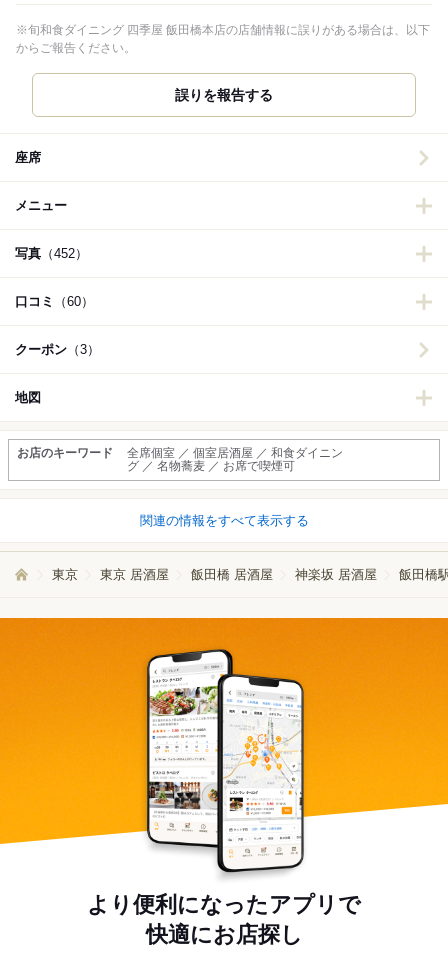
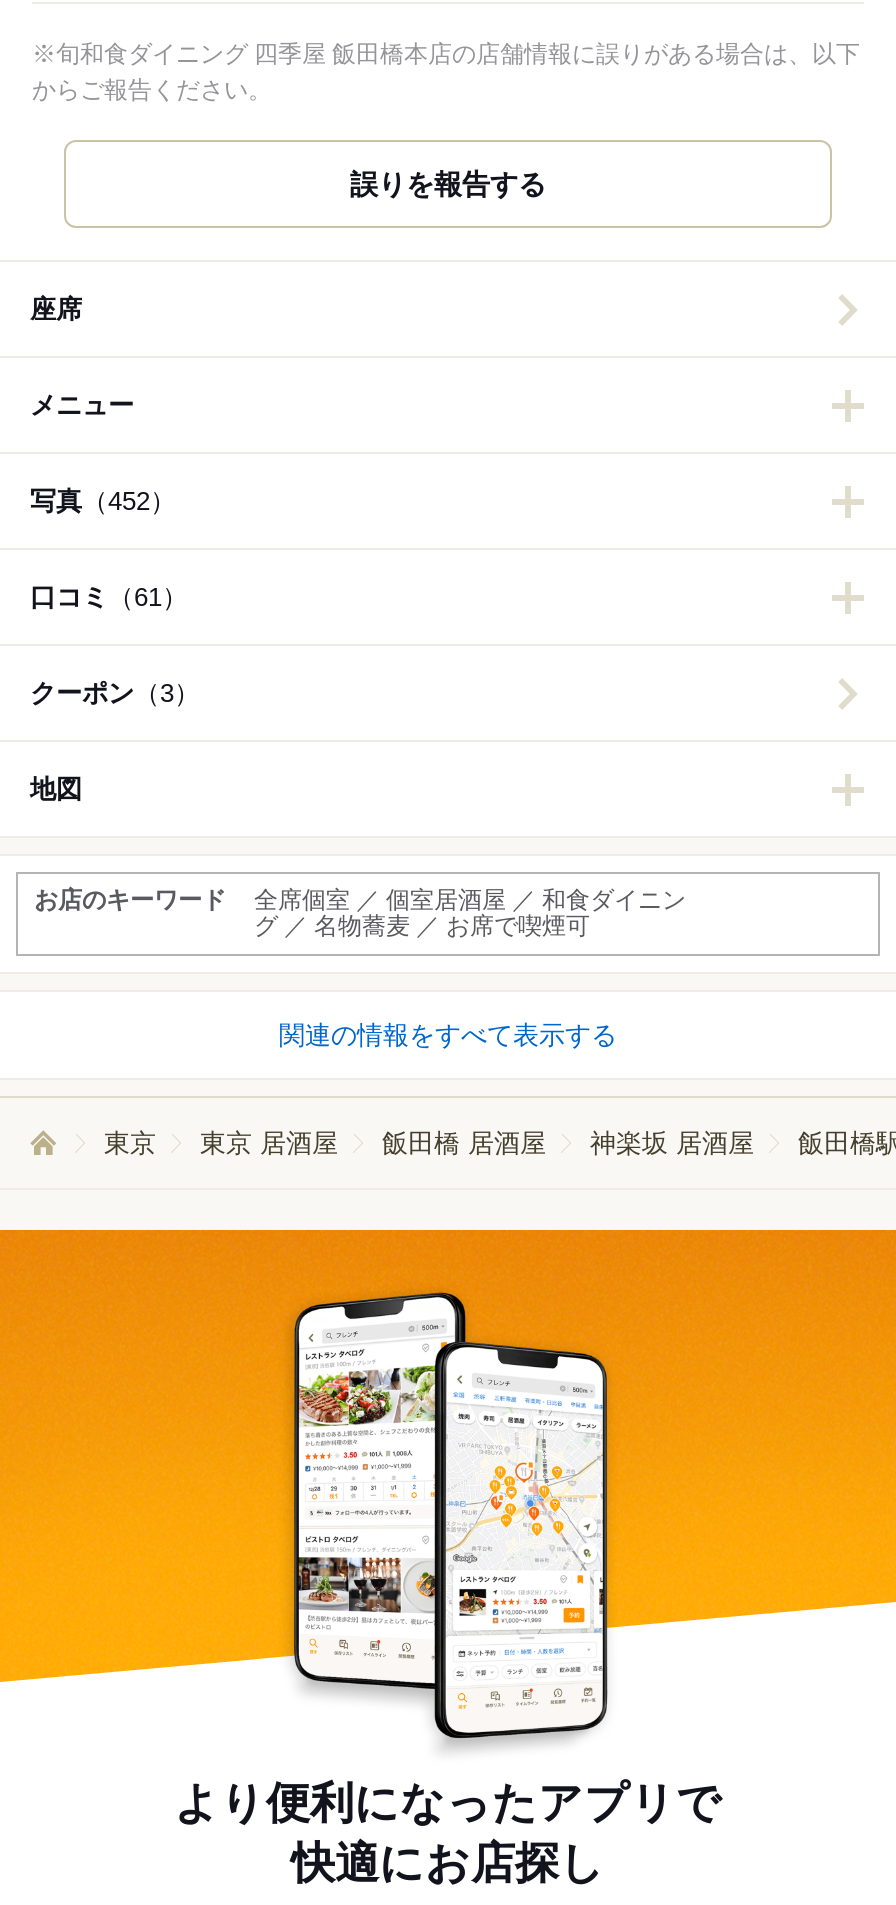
[15,294,94,309] 口コミ（60） -> [30,582,188,612] 口コミ（61）

